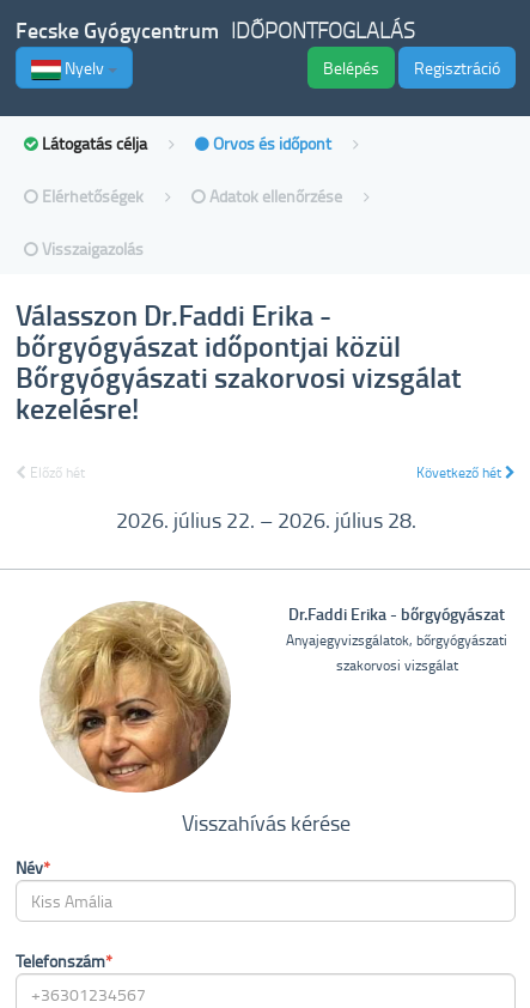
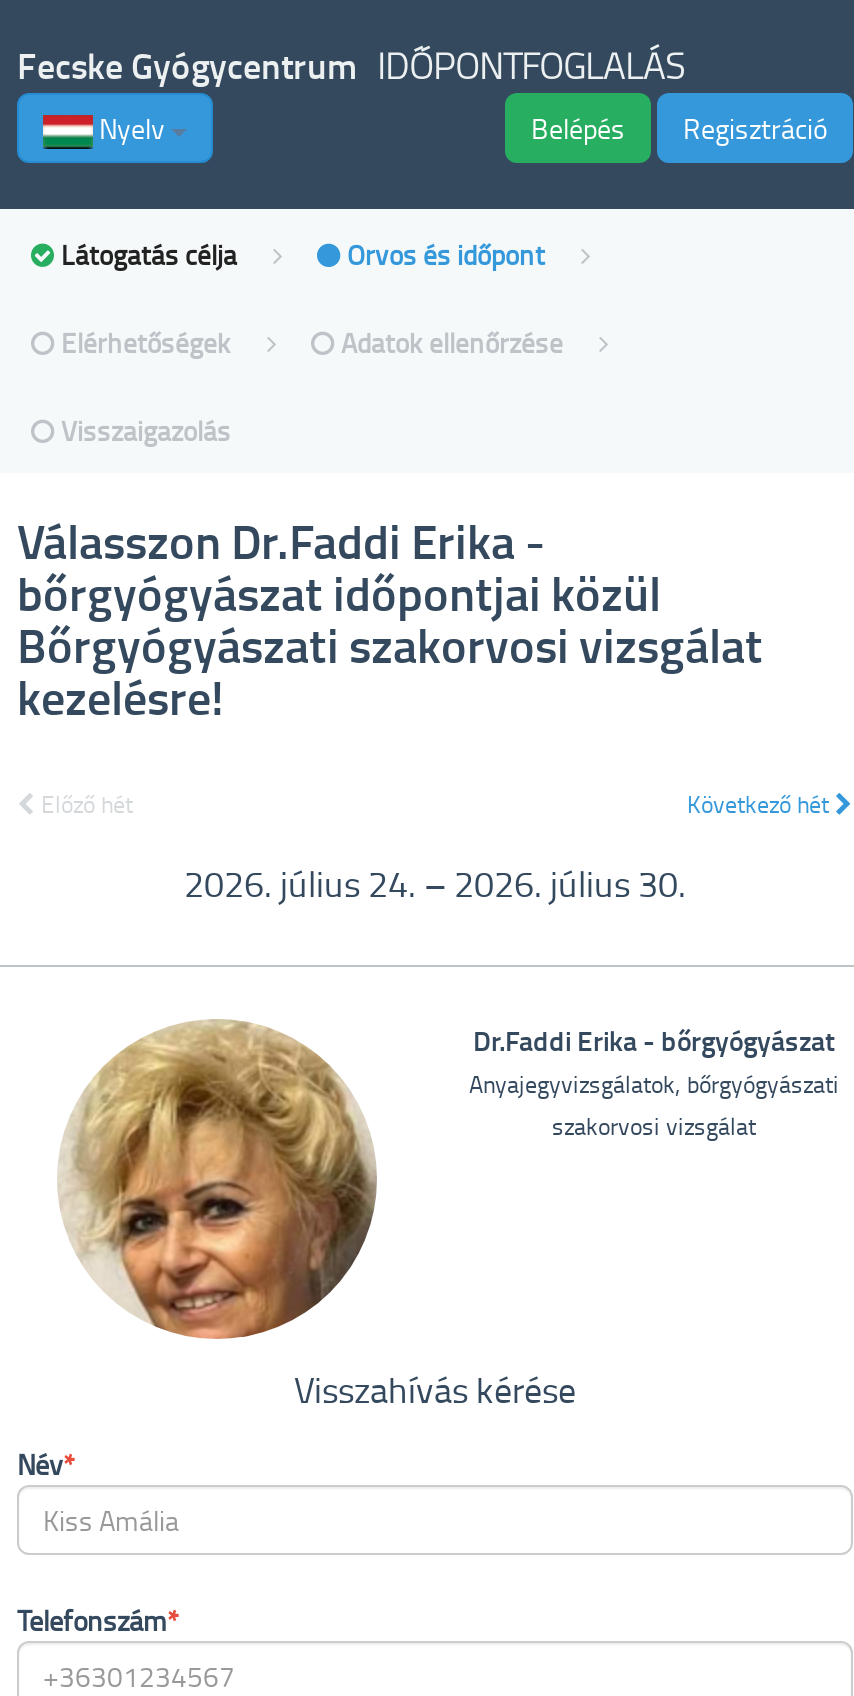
[115,505,416,533] 2026. július 22. – 2026. július 28. -> [184,858,686,906] 2026. július 24. – 2026. július 30.

